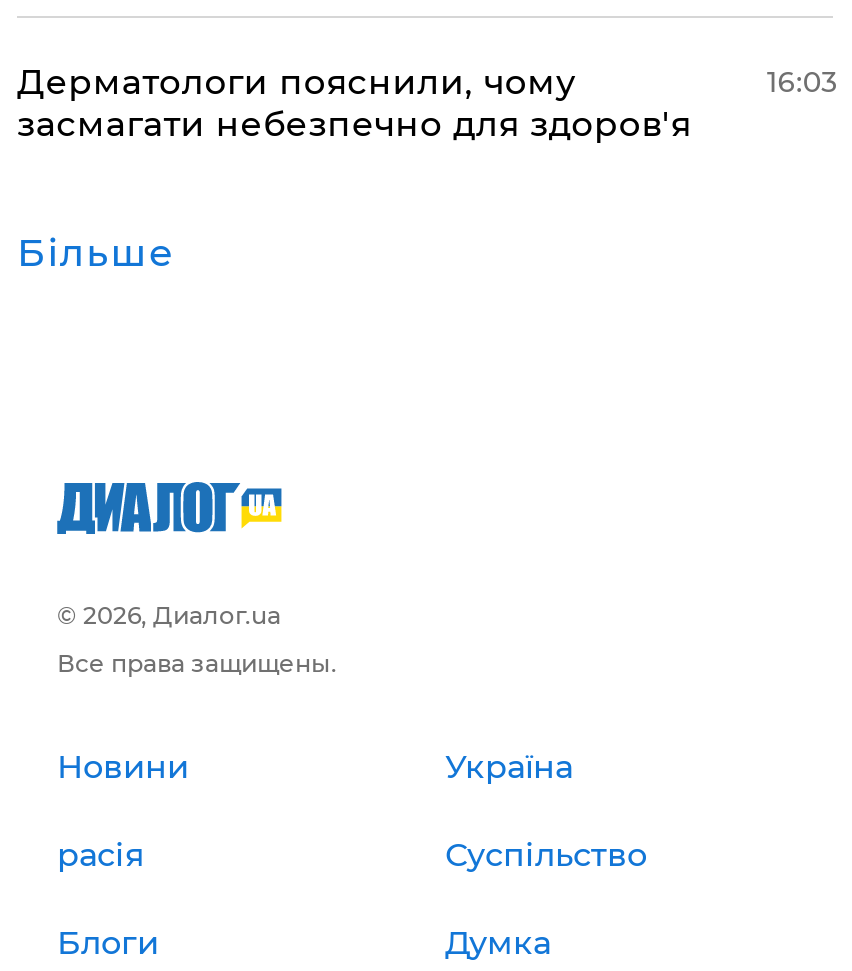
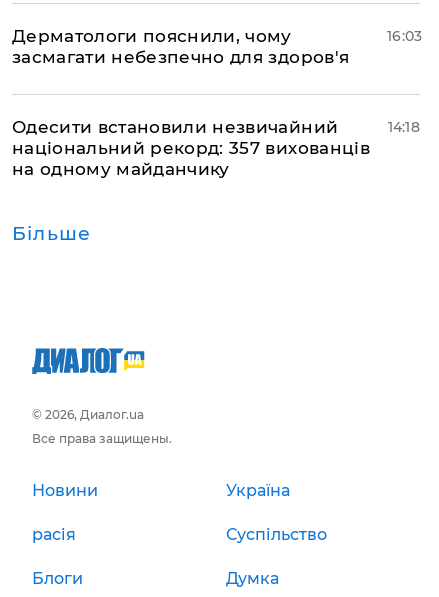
none -> [12,117,370,179] Одесити встановили незвичайний | національний рекорд: 357 вихованців | на одному майданчику
none -> [388,118,420,136] 14:18

